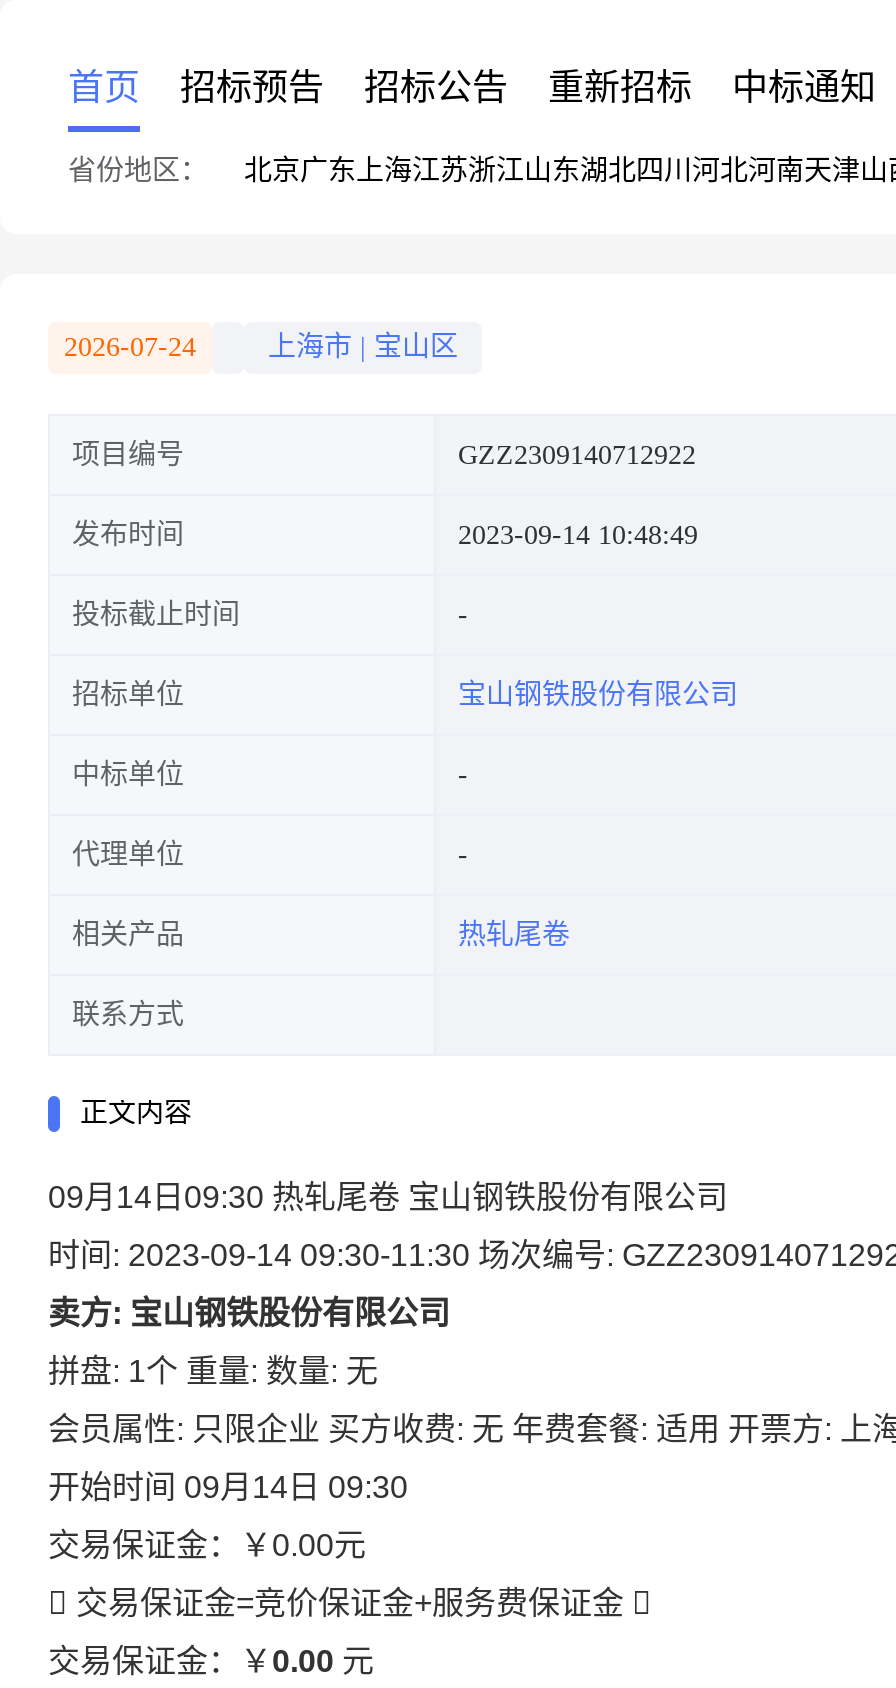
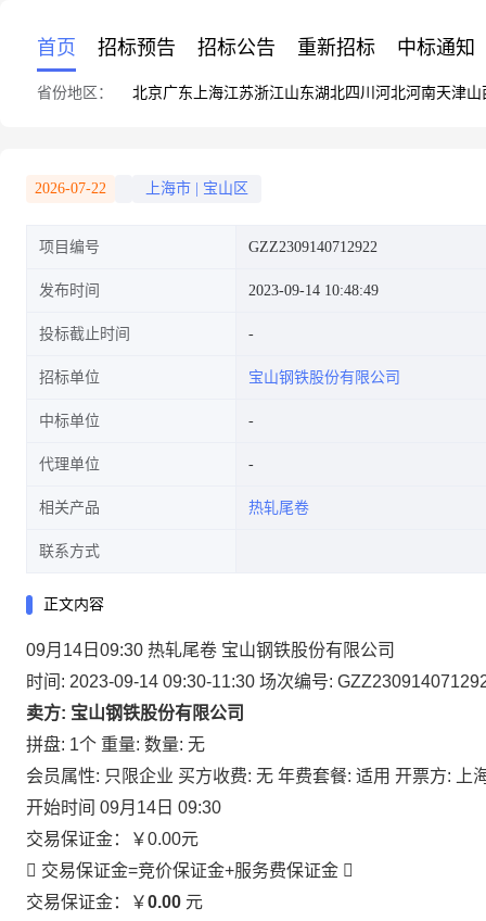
[64,332,196,362] 2026-07-24 -> [35,180,106,197] 2026-07-22

